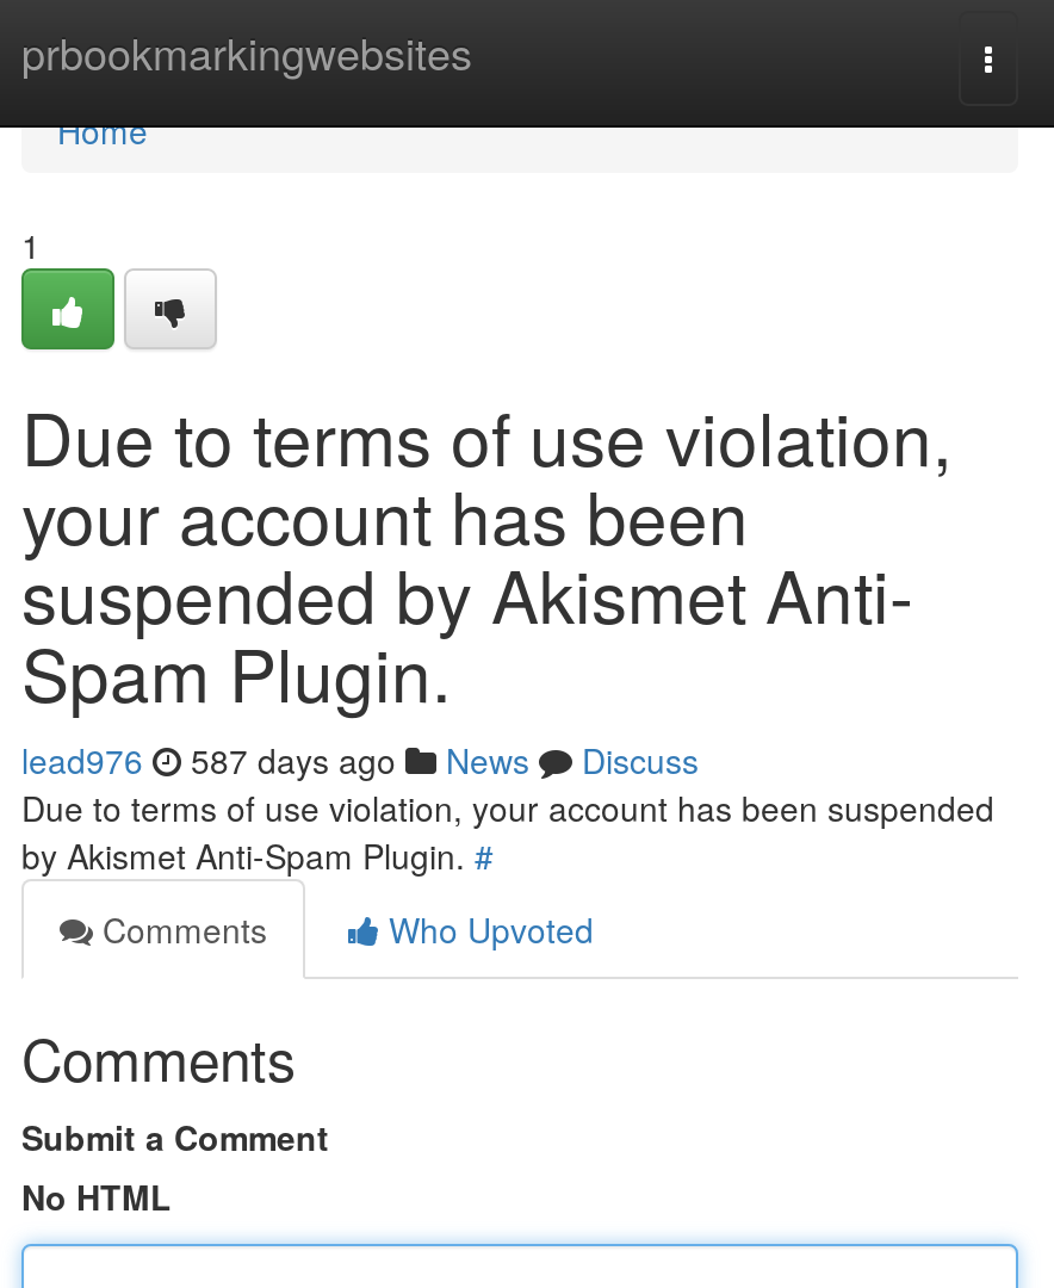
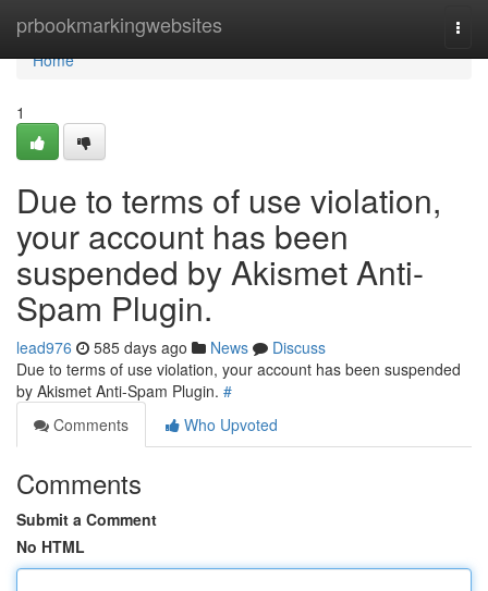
[21,736,699,784] lead976 587 days ago News Discuss -> [16,336,326,358] lead976 585 days ago News Discuss

